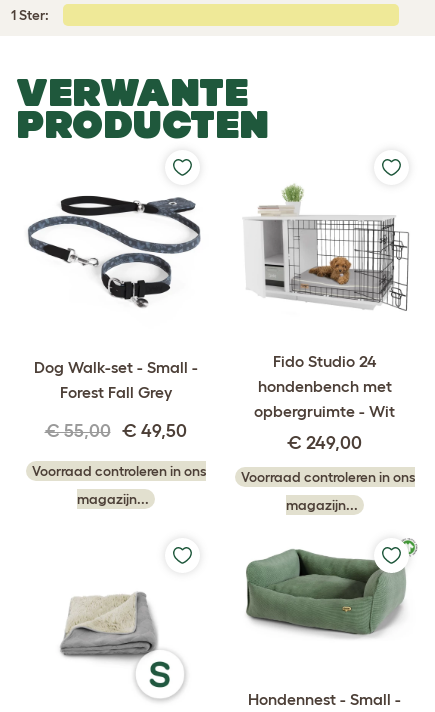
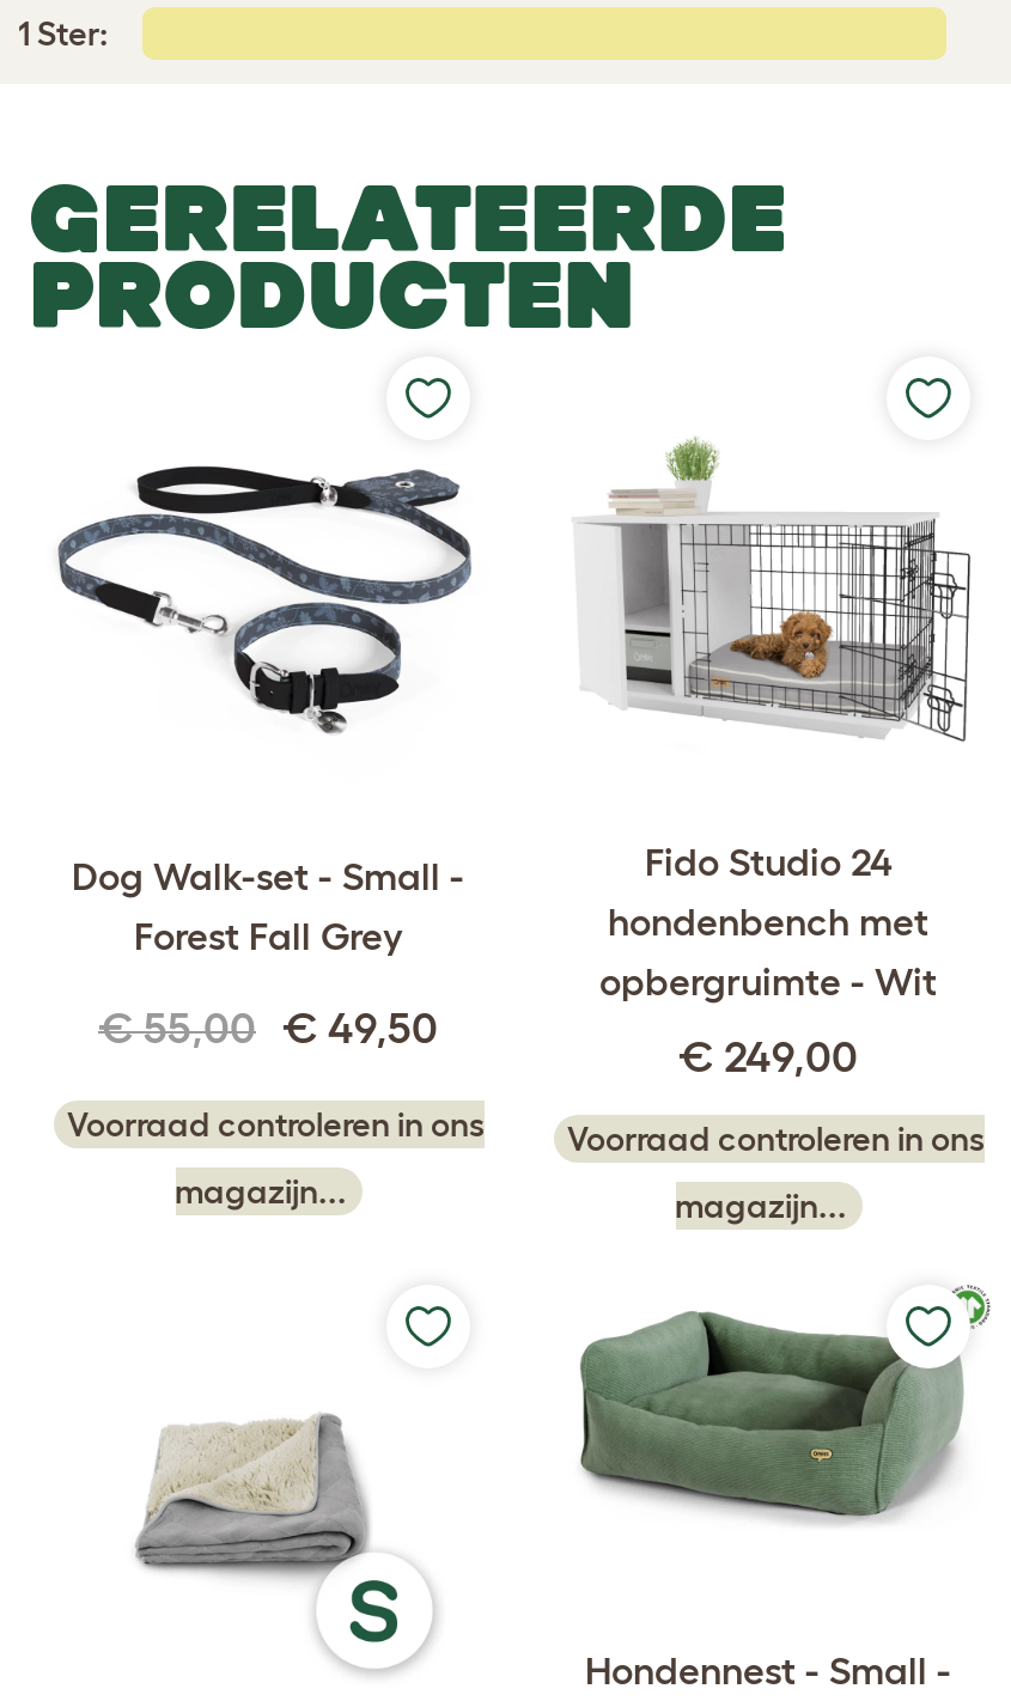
[16,70,248,114] VERWANTE -> [30,165,787,270] GERELATEERDE

